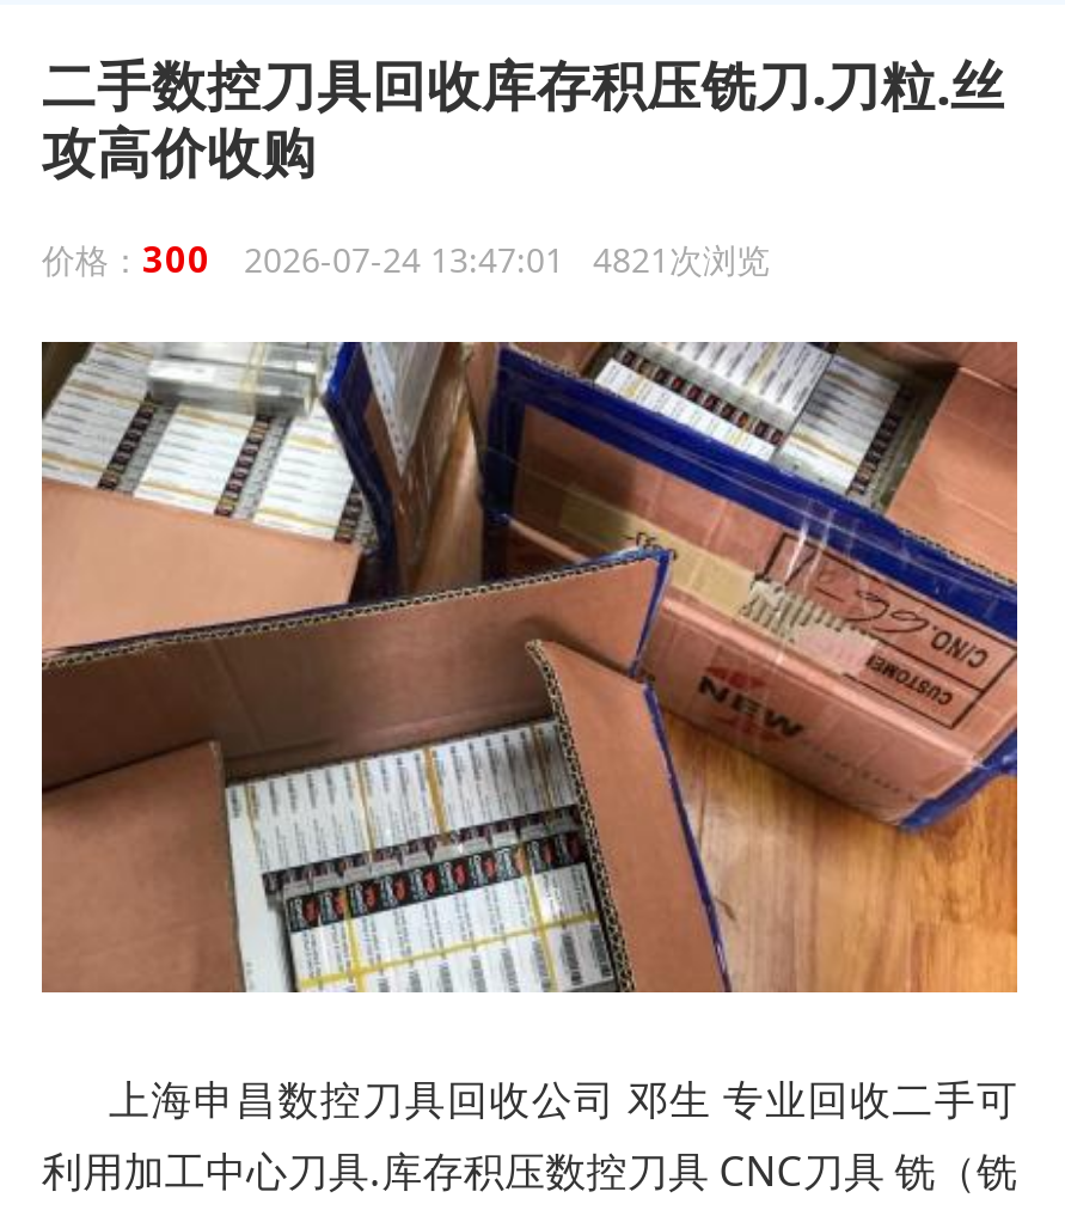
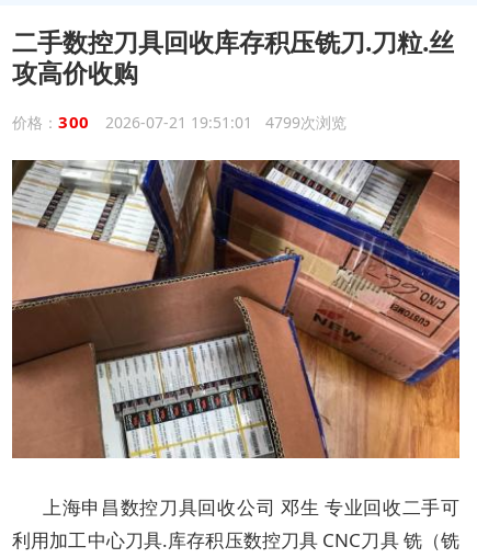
[42,234,770,282] 价格：300 2026-07-24 13:47:01 4821次浏览 -> [12,111,346,133] 价格：300 2026-07-21 19:51:01 4799次浏览

